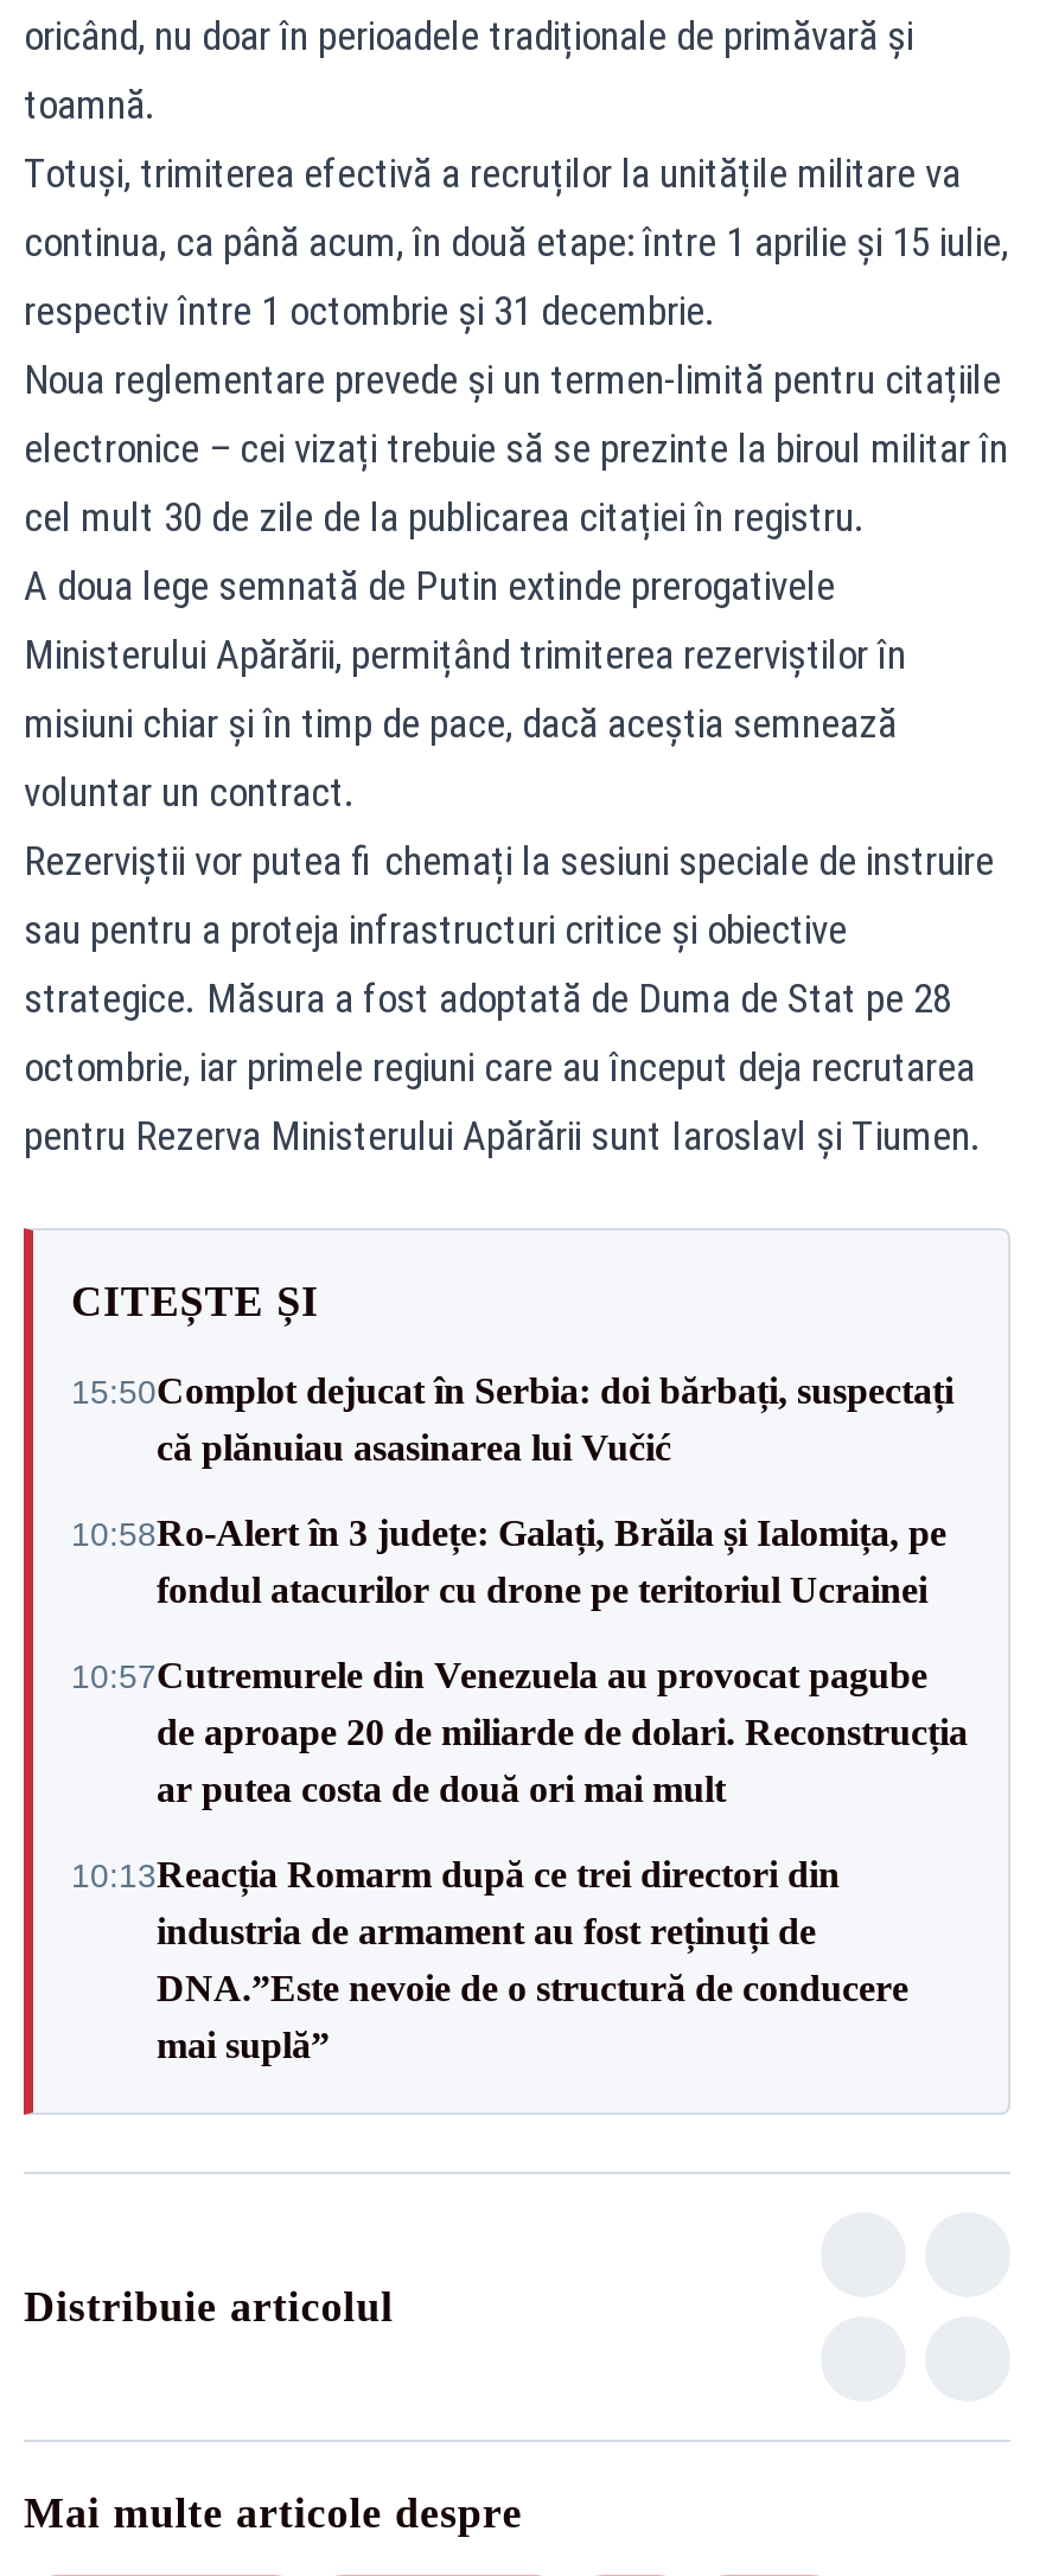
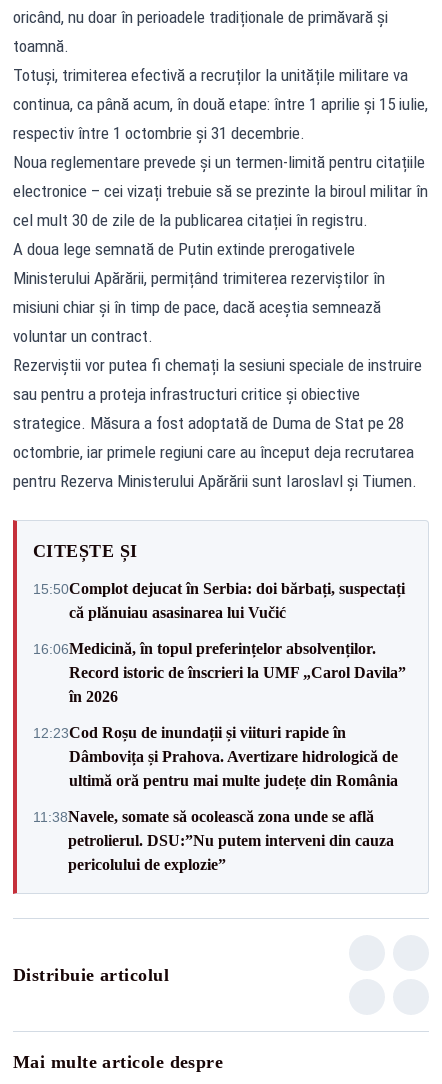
[71,1513,946,1610] 10:58Ro‑Alert în 3 județe: Galați, Brăila și Ialomița, pe | fondul atacurilor cu drone pe teritoriul Ucrainei -> [33,639,406,704] 16:06Medicină, în topul preferințelor absolvenților. | Record istoric de înscrieri la UMF „Carol Davila” | în 2026
[71,1655,968,1809] 10:57Cutremurele din Venezuela au provocat pagube | de aproape 20 de miliarde de dolari. Reconstrucția | ar putea costa de două ori mai mult -> [33,723,398,788] 12:23Cod Roșu de inundații și viituri rapide în | Dâmbovița și Prahova. Avertizare hidrologică de | ultimă oră pentru mai multe județe din România
[71,1854,908,2065] 10:13Reacția Romarm după ce trei directori din | industria de armament au fost reținuți de | DNA.”Este nevoie de o structură de conducere | mai suplă” -> [33,807,394,872] 11:38Navele, somate să ocolească zona unde se află | petrolierul. DSU:”Nu putem interveni din cauza | pericolului de explozie”

